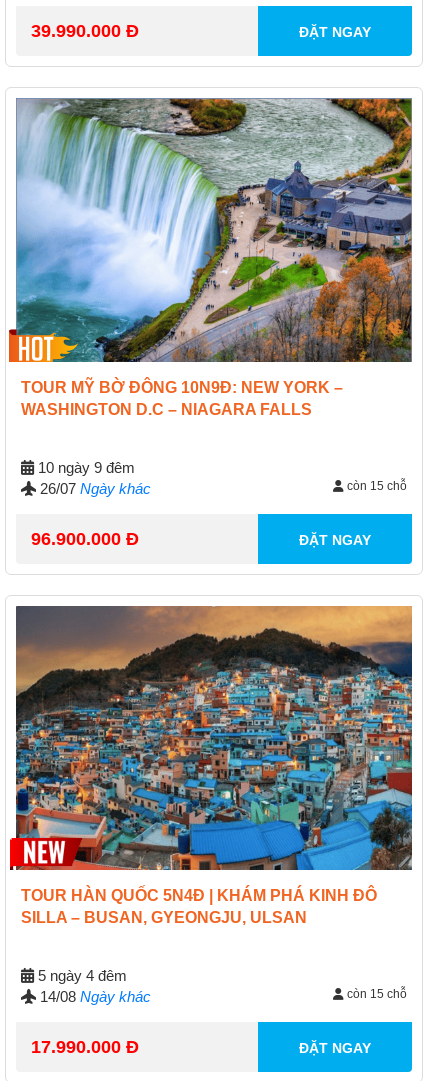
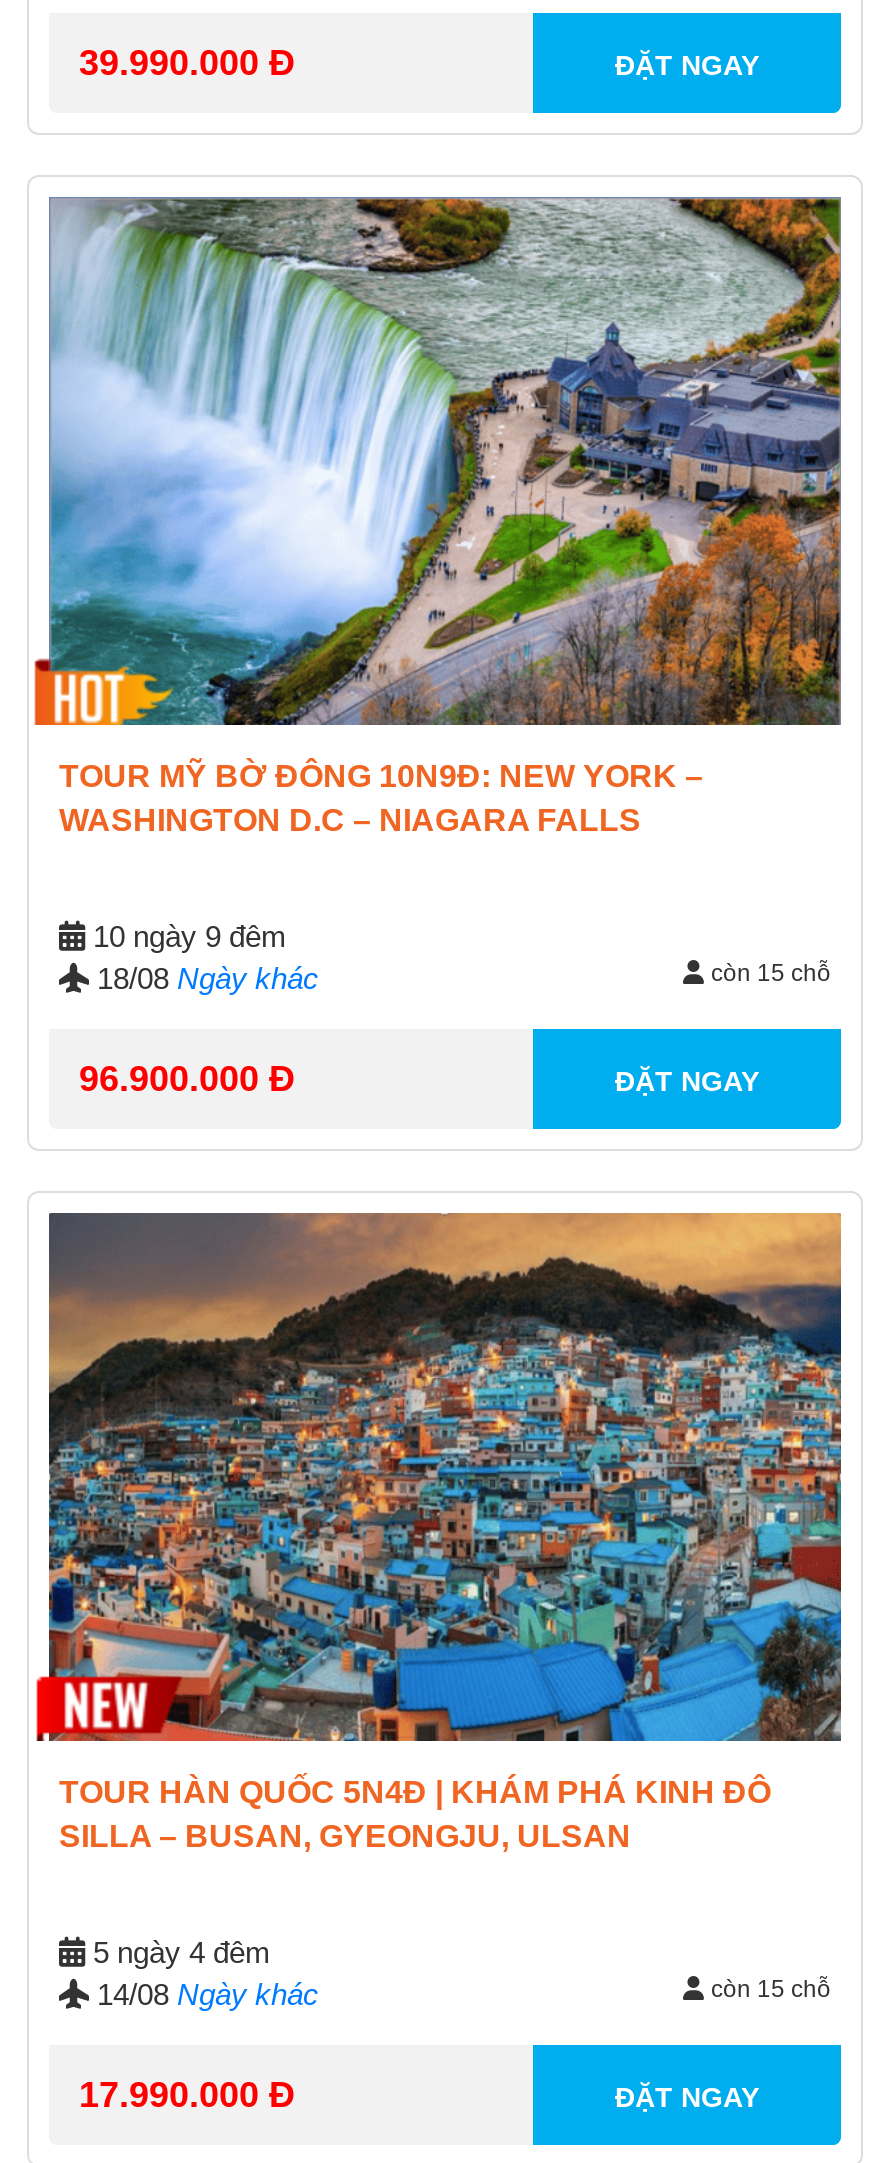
[40,480,151,497] 26/07 Ngày khác -> [97,960,319,994] 18/08 Ngày khác

